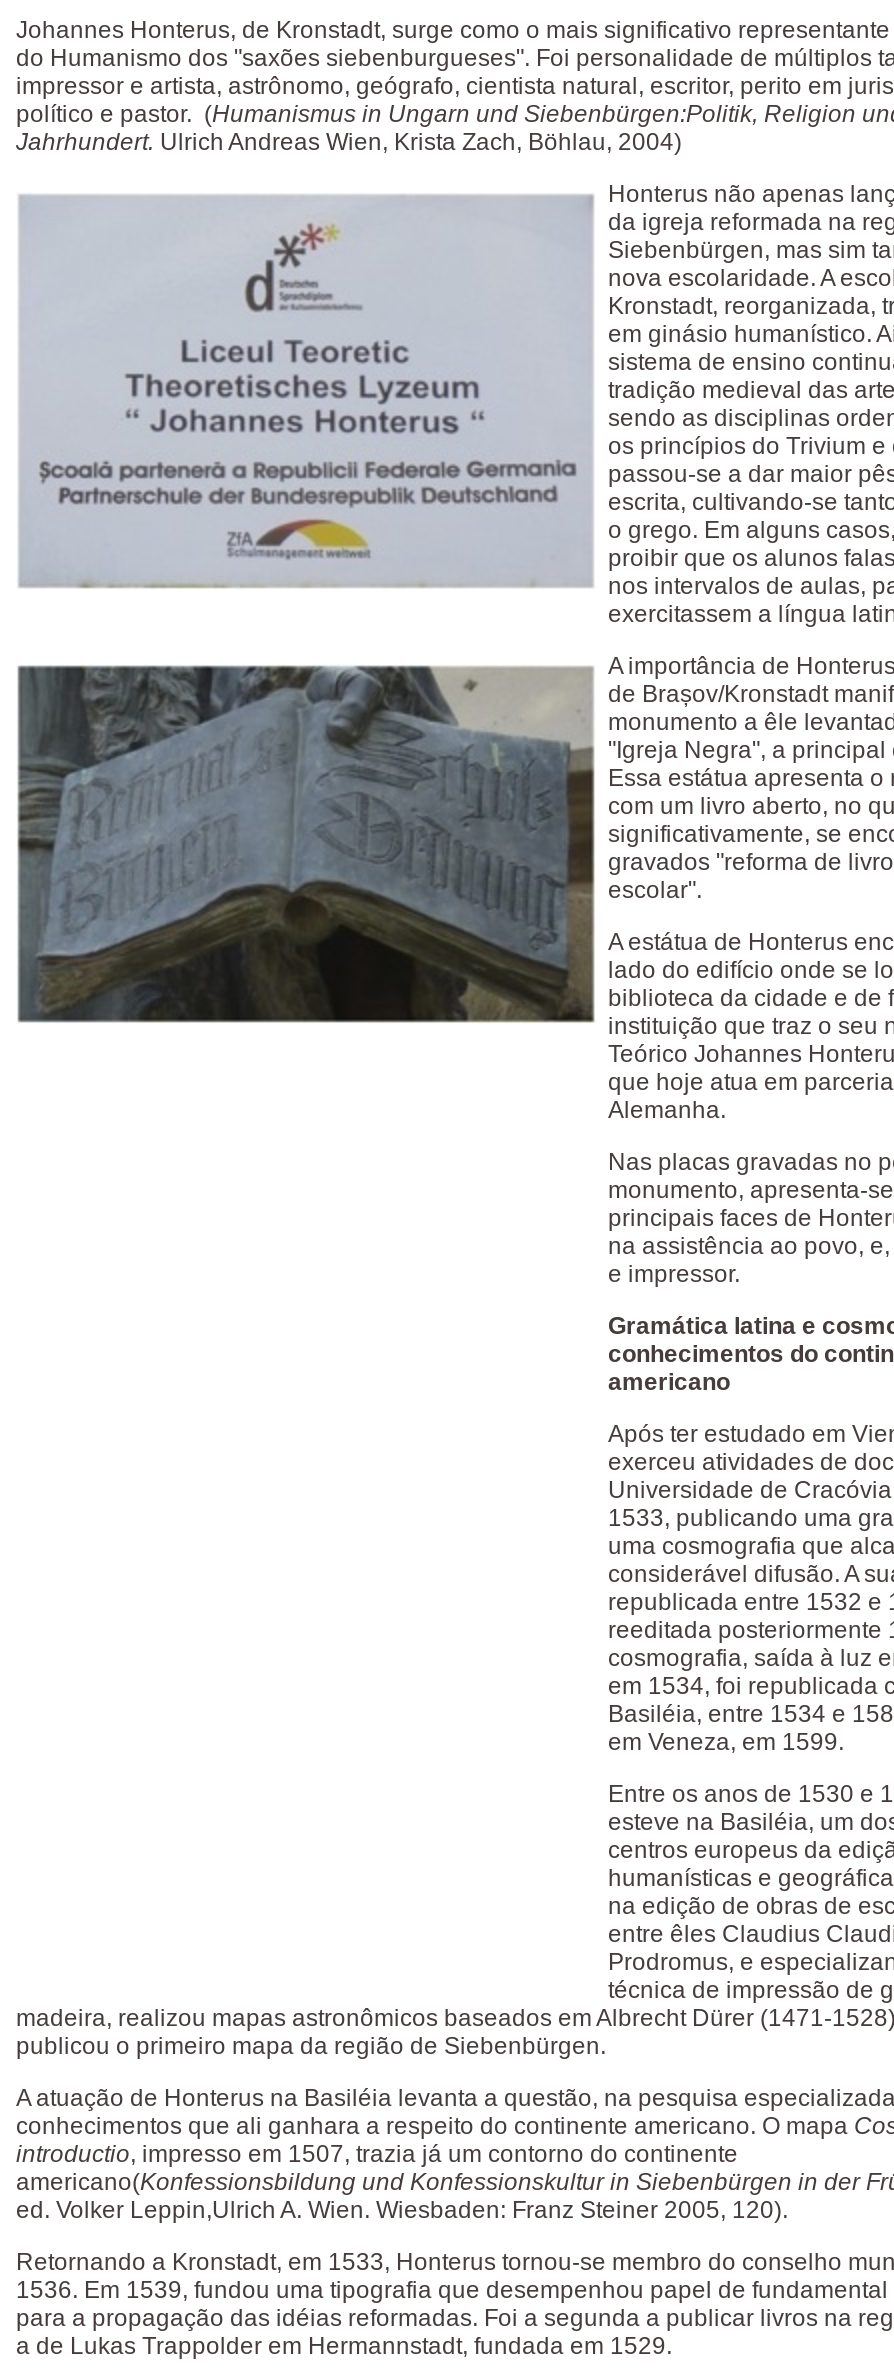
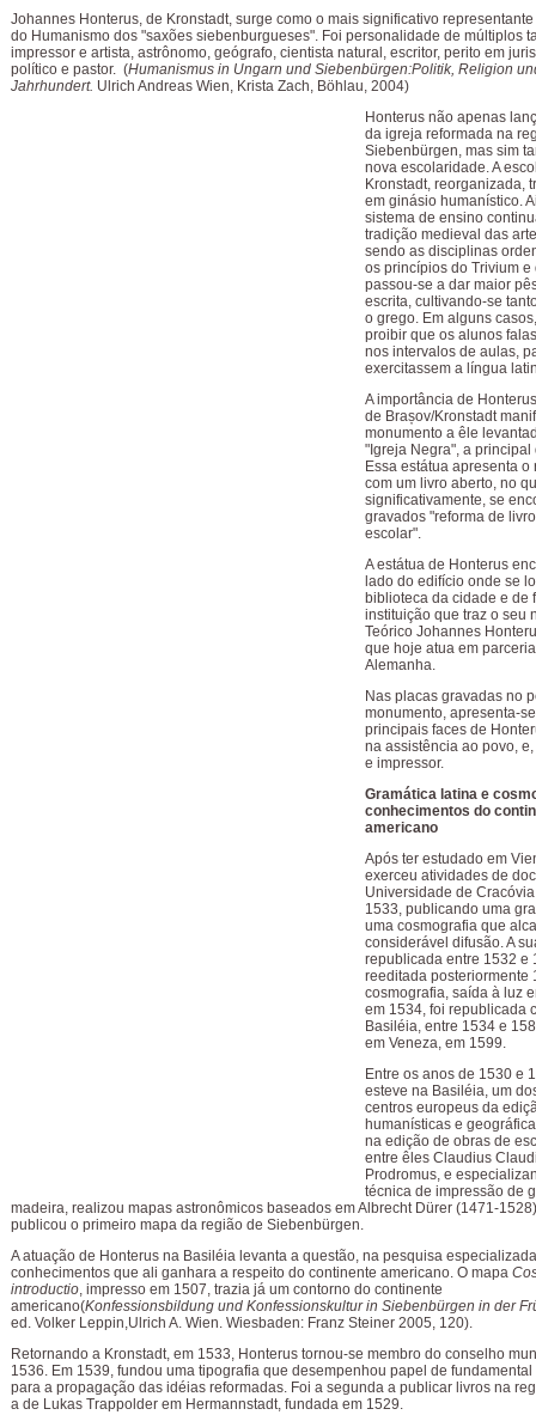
[18,194,594,590] [image] -> none
[16,664,596,1024] [image] -> none

